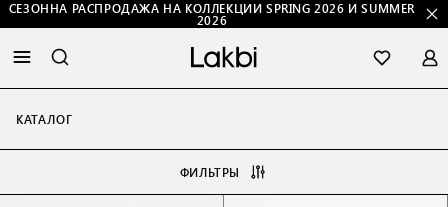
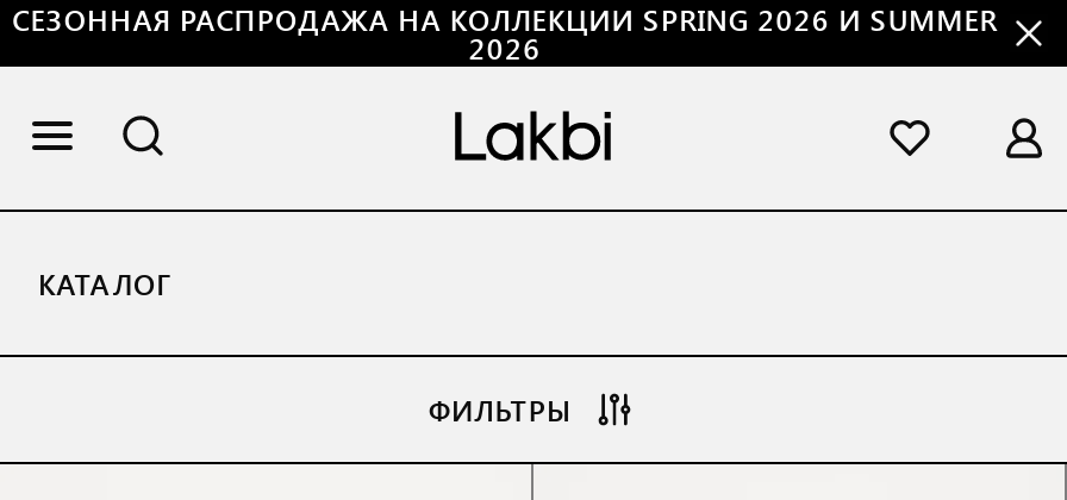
[9,0,415,16] СЕЗОННА РАСПРОДАЖА НА КОЛЛЕКЦИИ SPRING 2026 И SUMMER -> [12,0,998,38] СЕЗОННАЯ РАСПРОДАЖА НА КОЛЛЕКЦИИ SPRING 2026 И SUMMER

